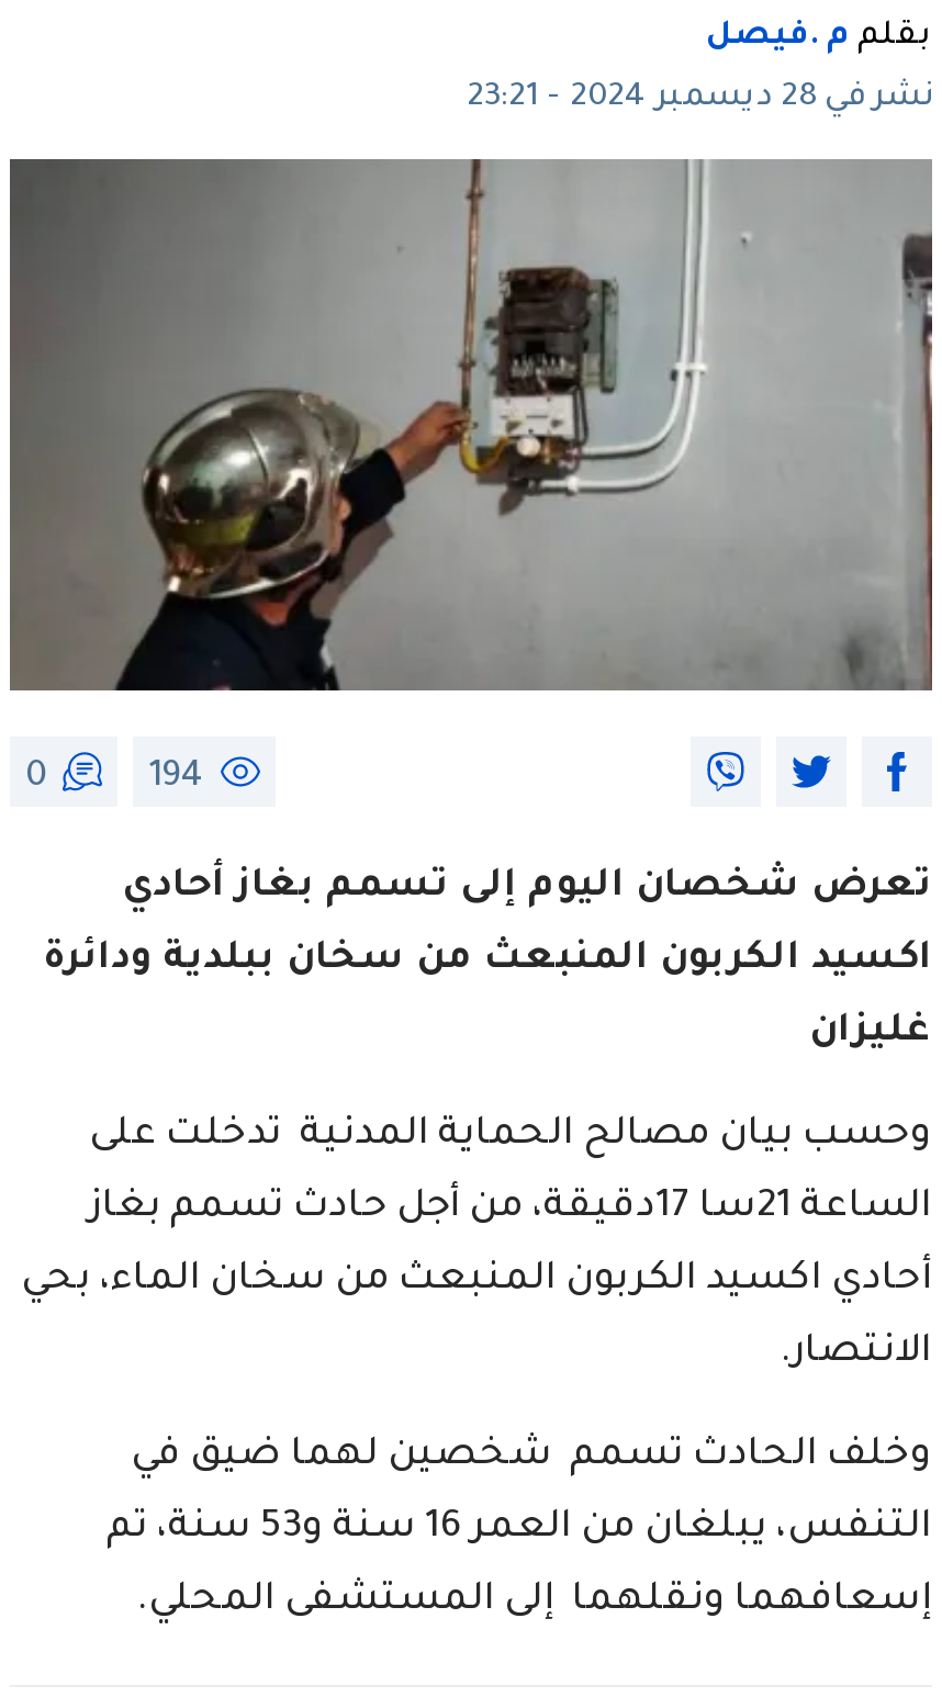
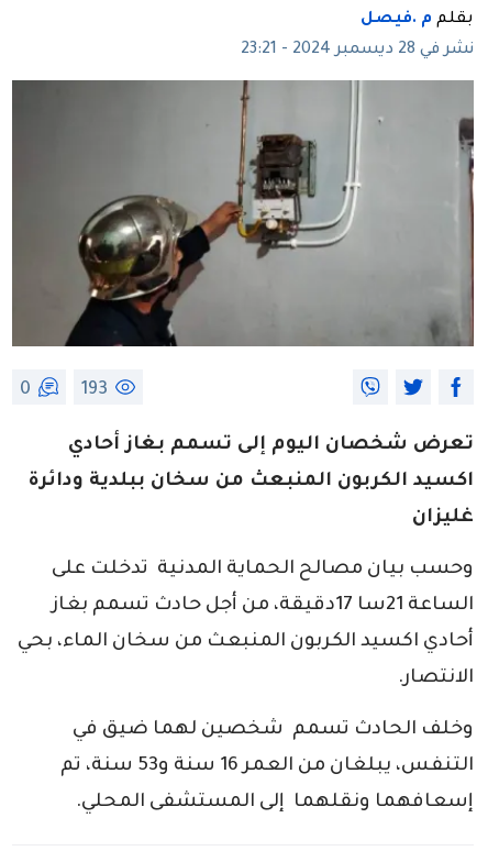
[148,757,205,797] 194 -> [81,380,108,400] 193

